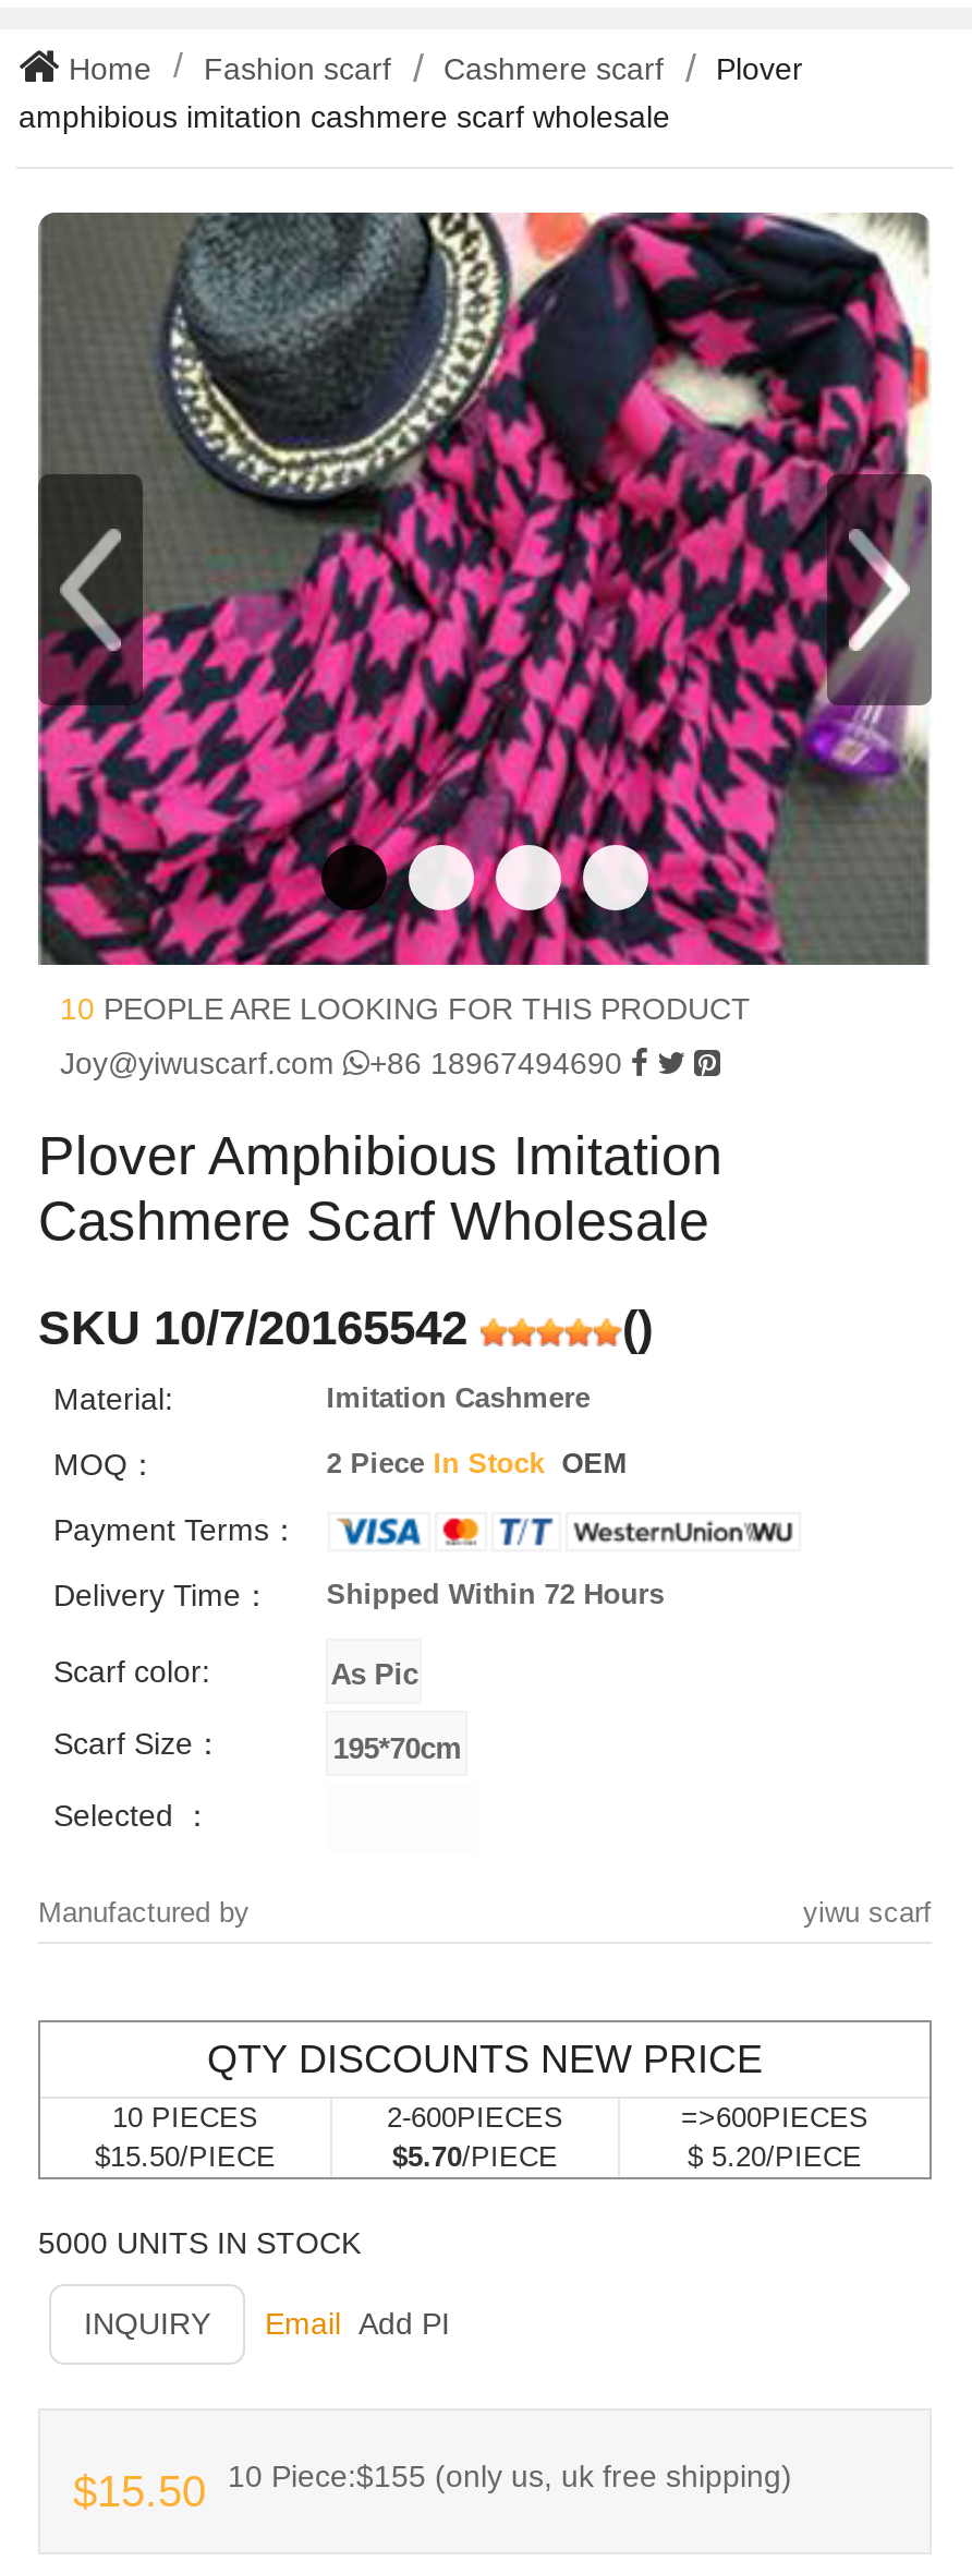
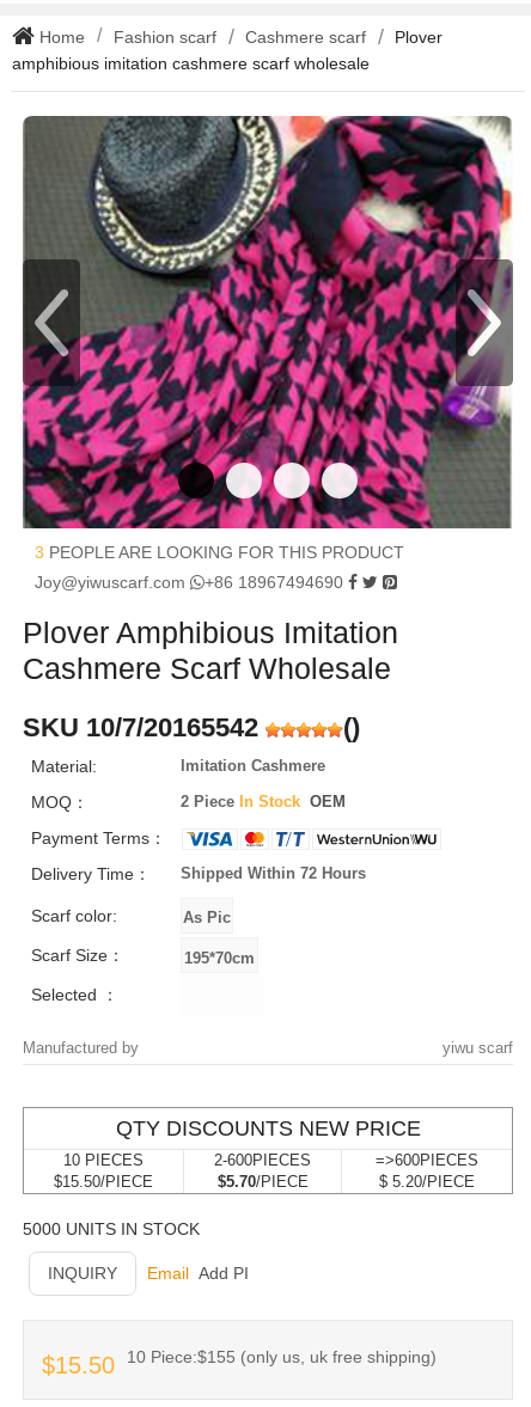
[60,991,751,1026] 10 PEOPLE ARE LOOKING FOR THIS PRODUCT -> [35,543,404,562] 3 PEOPLE ARE LOOKING FOR THIS PRODUCT

